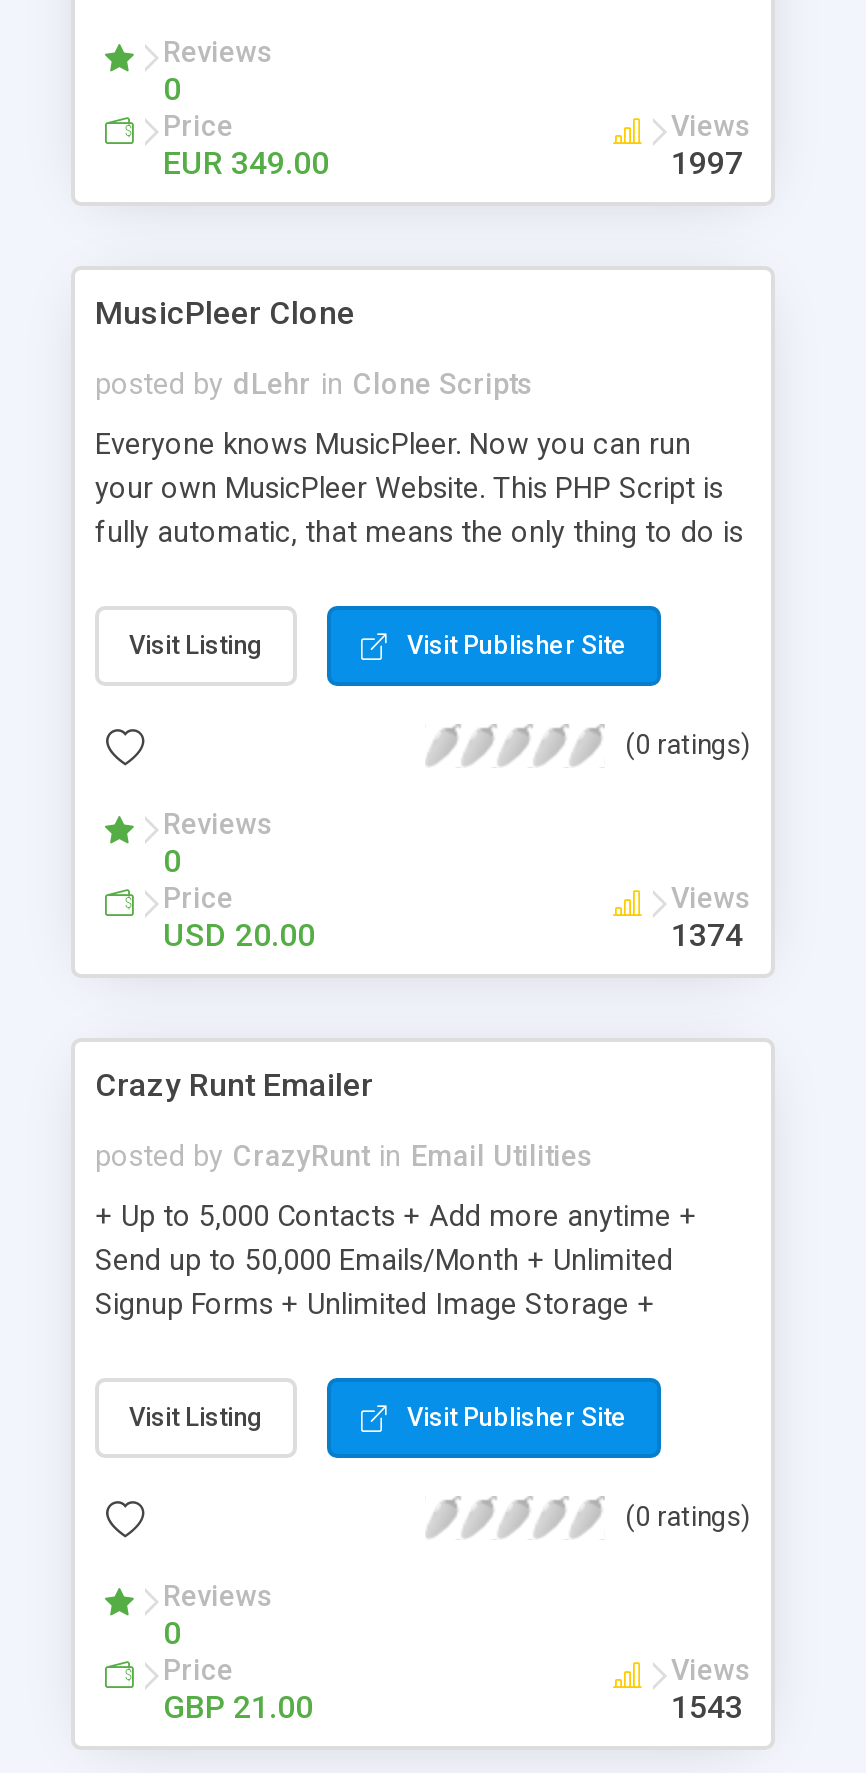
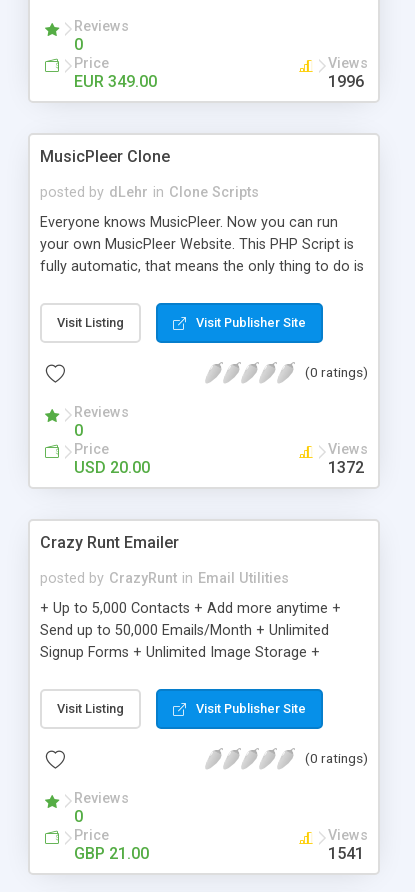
[671,144,743,182] 1997 -> [328,72,364,91] 1996
[671,916,743,954] 1374 -> [328,458,364,477] 1372
[671,1688,743,1726] 1543 -> [328,844,364,863] 1541

